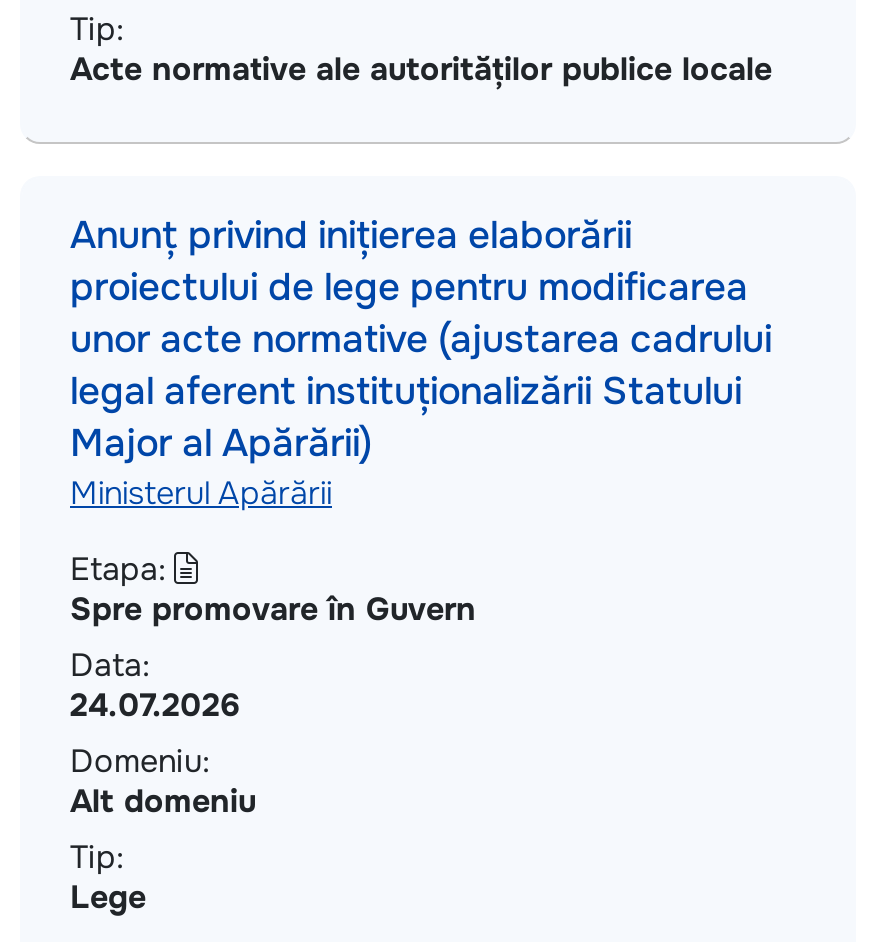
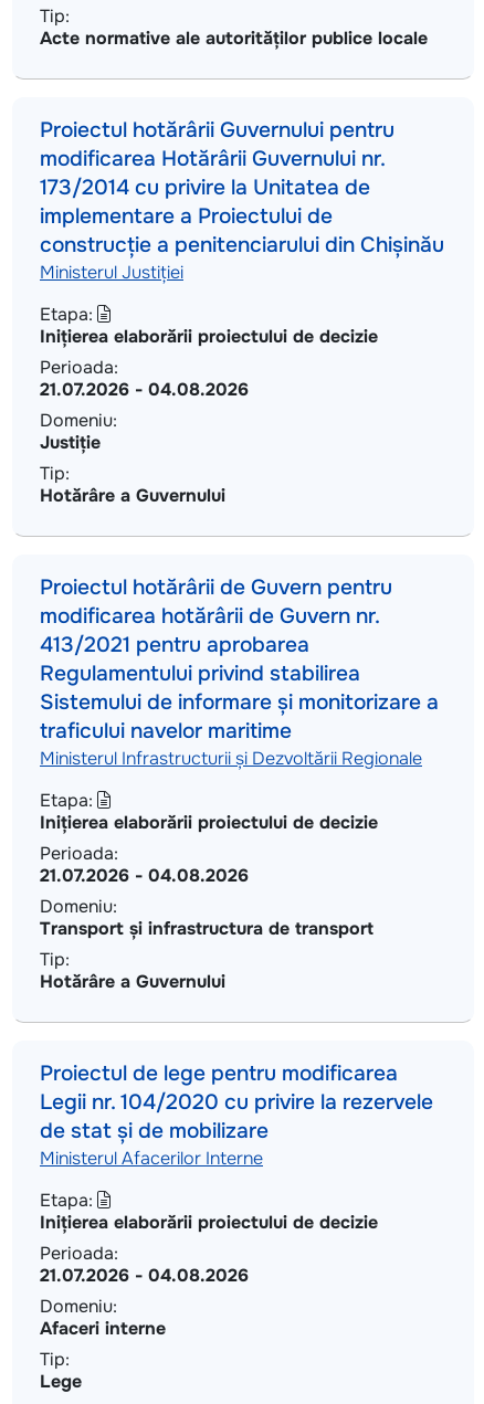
[70,210,772,514] Anunț privind inițierea elaborării | proiectului de lege pentru modificarea | unor acte normative (ajustarea cadrului | legal aferent instituționalizării Statului | Major al Apărării) | Ministerul Apărării -> [40,116,444,284] Proiectul hotărârii Guvernului pentru | modificarea Hotărârii Guvernului nr. | 173/2014 cu privire la Unitatea de | implementare a Proiectului de | construcție a penitenciarului din Chișinău | Ministerul Justiției
[70,588,476,726] Spre promovare în Guvern | Data: | 24.07.2026 -> [40,325,378,401] Inițierea elaborării proiectului de decizie | Perioada: | 21.07.2026 - 04.08.2026
[70,780,256,822] Alt domeniu -> [40,431,439,1340] Justiție | Tip: | Hotărâre a Guvernului | Proiectul hotărârii de Guvern pentru | modificarea hotărârii de Guvern nr. | 413/2021 pentru aprobarea | Regulamentului privind stabilirea | Sistemului de informare și monitorizare a | traficului navelor maritime | Ministerul Infrastructurii și Dezvoltării Regionale | Etapa: | Inițierea elaborării proiectului de decizie | Perioada: | 21.07.2026 - 04.08.2026 | Domeniu: | Transport și infrastructura de transport | Tip: | Hotărâre a Guvernului | Proiectul de lege pentru modificarea | Legii nr. 104/2020 cu privire la rezervele | de stat și de mobilizare | Ministerul Afacerilor Interne | Etapa: | Inițierea elaborării proiectului de decizie | Perioada: | 21.07.2026 - 04.08.2026 | Domeniu: | Afaceri interne

